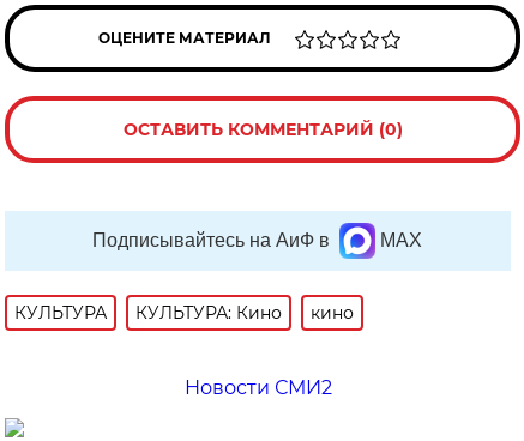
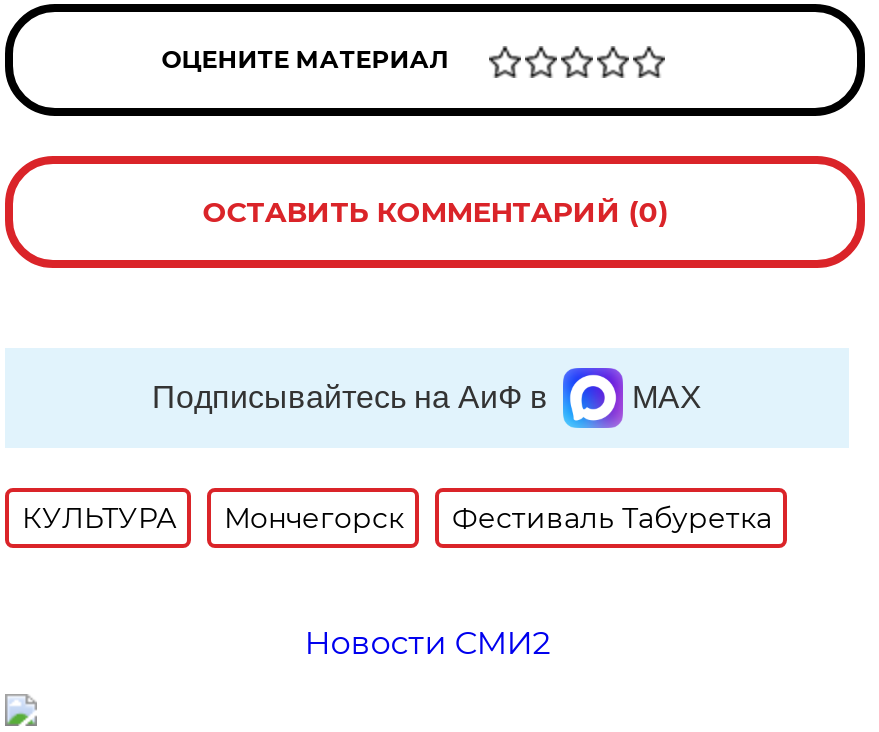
[136,302,354,324] КУЛЬТУРА: Кино | кино -> [224,500,772,536] Мончегорск | Фестиваль Табуретка

